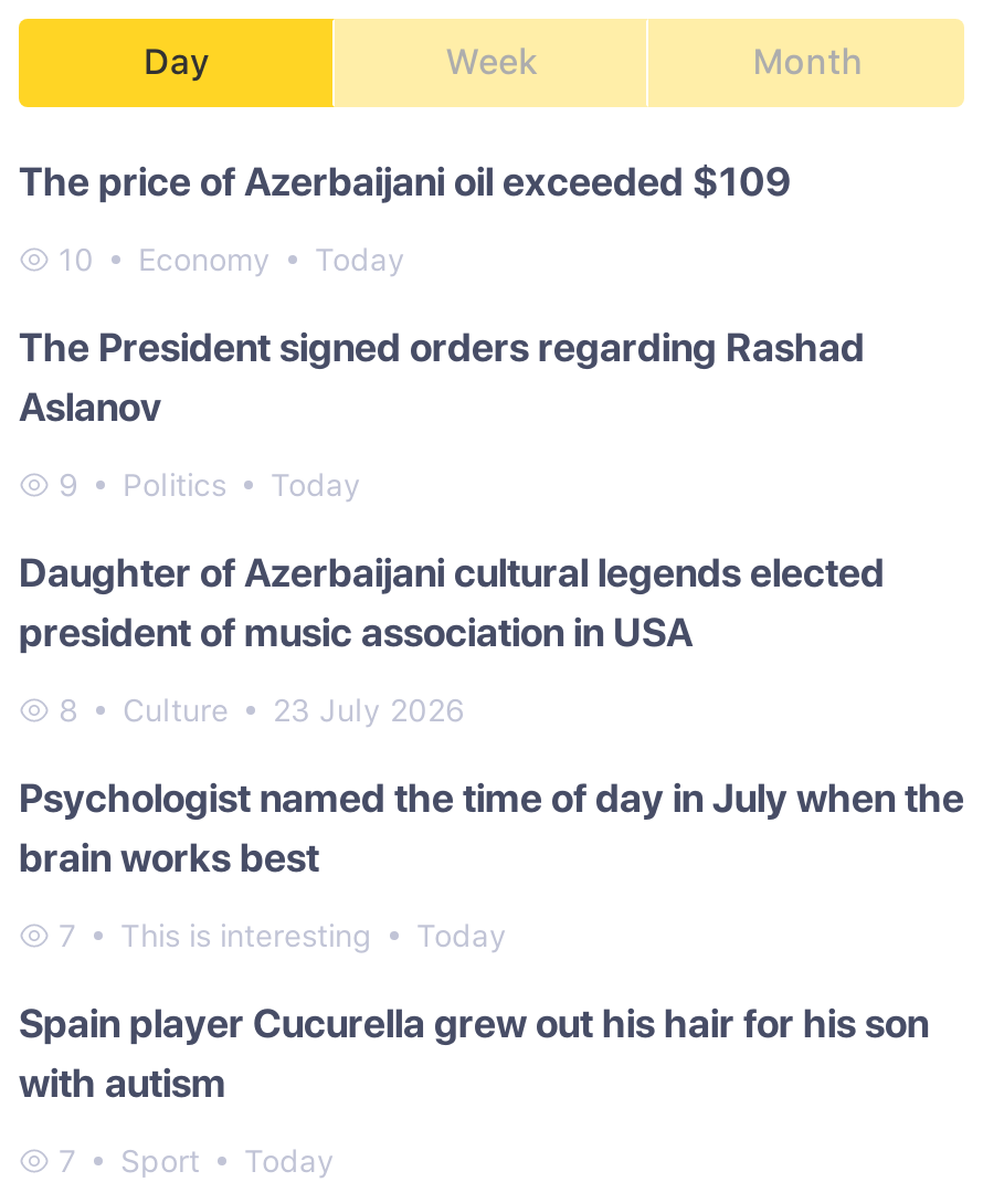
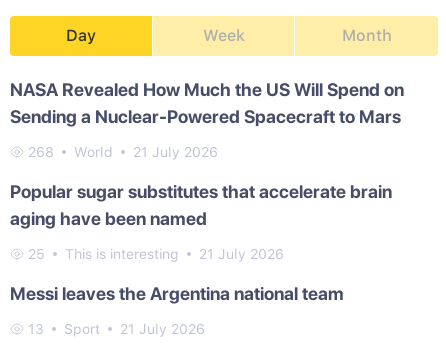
[19,158,964,954] The price of Azerbaijani oil exceeded $109 | 10 | Economy | Today | The President signed orders regarding Rashad | Aslanov | 9 | Politics | Today | Daughter of Azerbaijani cultural legends elected | president of music association in USA | 8 | Culture | 23 July 2026 | Psychologist named the time of day in July when the | brain works best | 7 -> [10,79,404,262] NASA Revealed How Much the US Will Spend on | Sending a Nuclear-Powered Spacecraft to Mars | 268 | World | 21 July 2026 | Popular sugar substitutes that accelerate brain | aging have been named | 25
[416,918,507,954] Today -> [199,246,284,262] 21 July 2026
[19,1000,929,1106] Spain player Cucurella grew out his hair for his son | with autism -> [10,283,344,304] Messi leaves the Argentina national team
[50,1144,85,1179] 7 -> [24,321,48,337] 13
[244,1144,335,1179] Today -> [120,321,205,337] 21 July 2026

